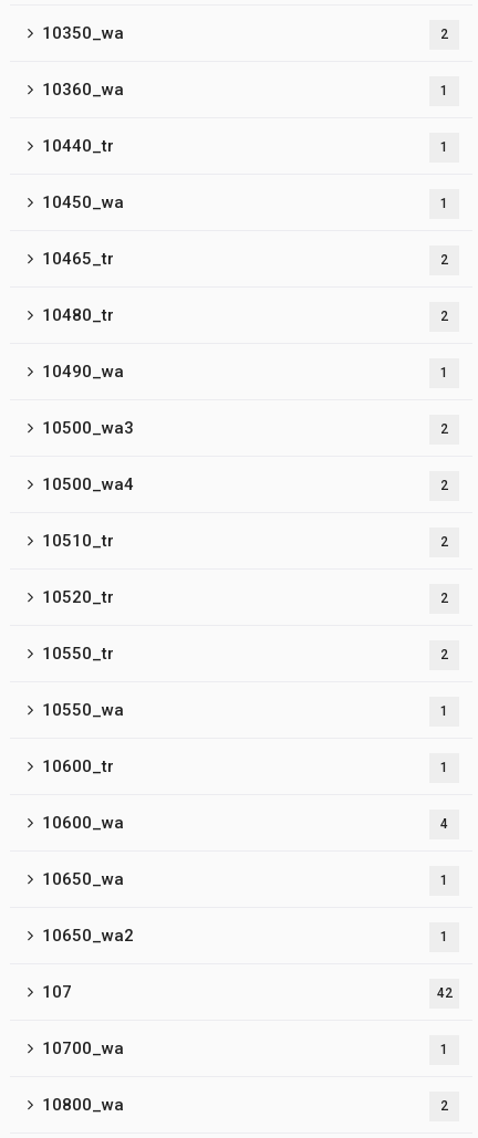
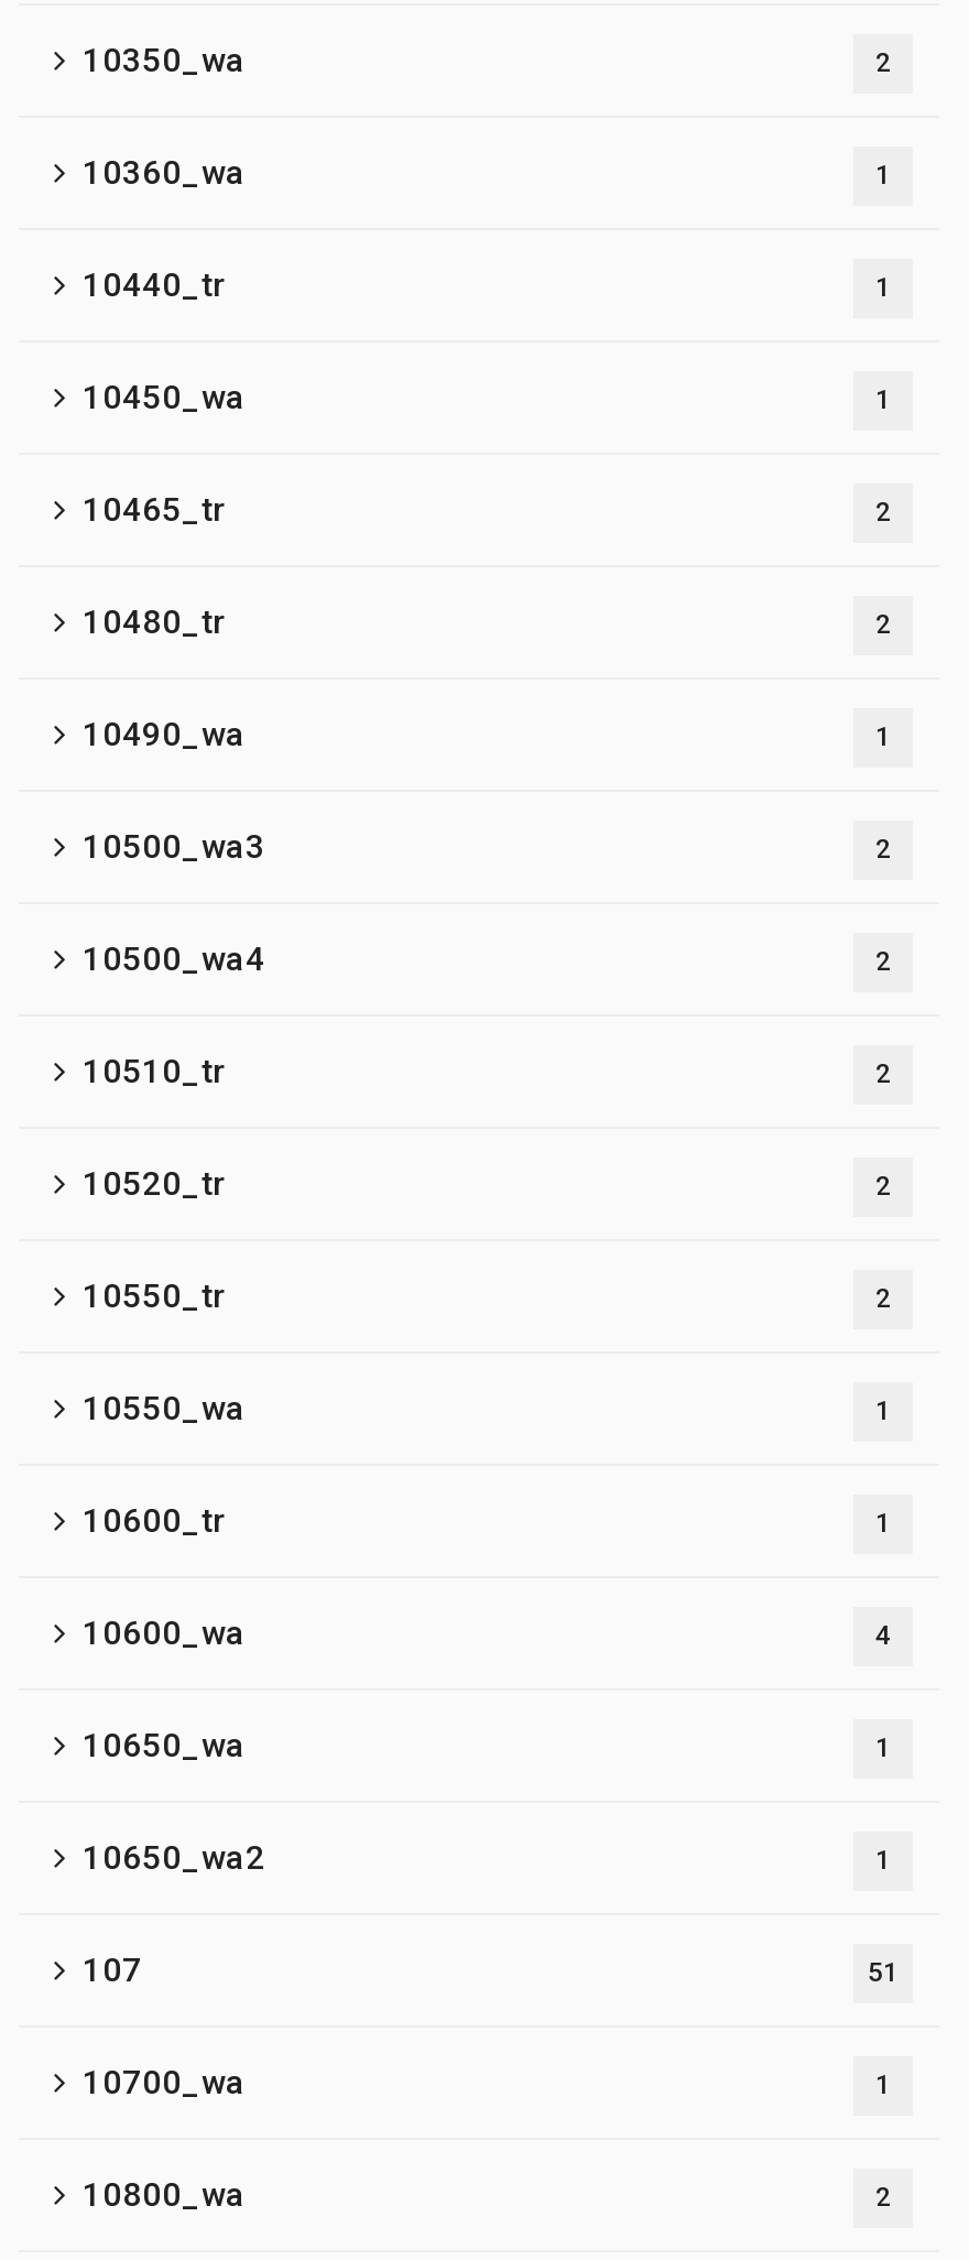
[437,985,452,1001] 42 -> [868,1957,899,1988] 51

